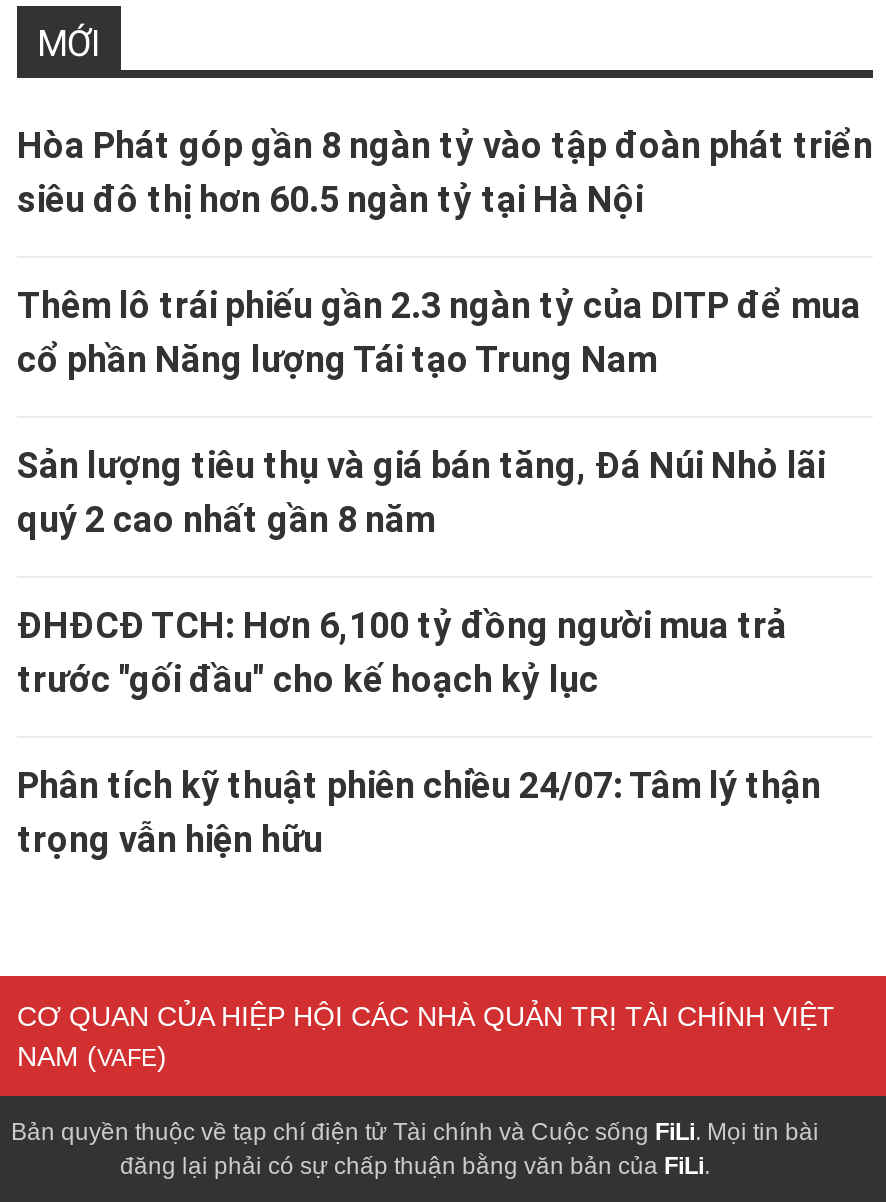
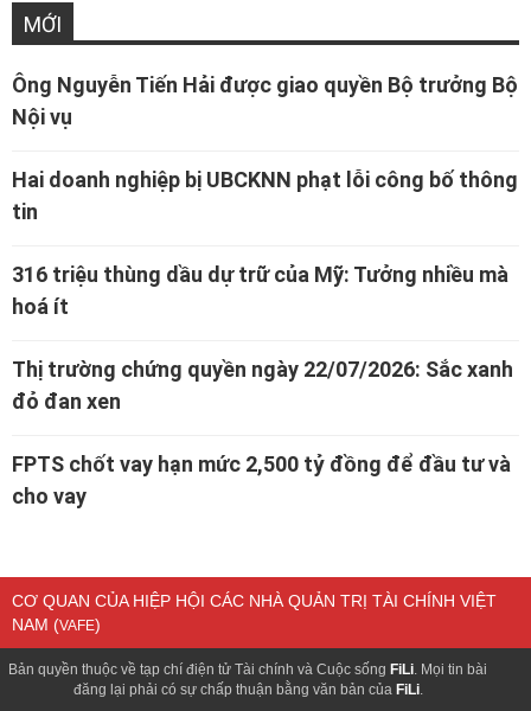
[17,124,873,220] Hòa Phát góp gần 8 ngàn tỷ vào tập đoàn phát triển | siêu đô thị hơn 60.5 ngàn tỷ tại Hà Nội -> [12,72,518,129] Ông Nguyễn Tiến Hải được giao quyền Bộ trưởng Bộ | Nội vụ
[17,284,861,380] Thêm lô trái phiếu gần 2.3 ngàn tỷ của DITP để mua | cổ phần Năng lượng Tái tạo Trung Nam -> [12,167,518,224] Hai doanh nghiệp bị UBCKNN phạt lỗi công bố thông | tin
[17,444,825,540] Sản lượng tiêu thụ và giá bán tăng, Đá Núi Nhỏ lãi | quý 2 cao nhất gần 8 năm -> [12,262,508,319] 316 triệu thùng dầu dự trữ của Mỹ: Tưởng nhiều mà | hoá ít
[17,604,787,700] ĐHĐCĐ TCH: Hơn 6,100 tỷ đồng người mua trả | trước "gối đầu" cho kế hoạch kỷ lục -> [12,356,513,413] Thị trường chứng quyền ngày 22/07/2026: Sắc xanh | đỏ đan xen
[17,764,821,860] Phân tích kỹ thuật phiên chiều 24/07: Tâm lý thận | trọng vẫn hiện hữu -> [12,451,511,508] FPTS chốt vay hạn mức 2,500 tỷ đồng để đầu tư và | cho vay

